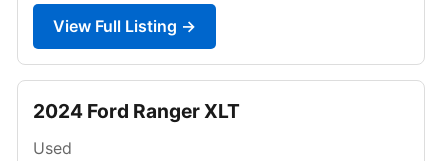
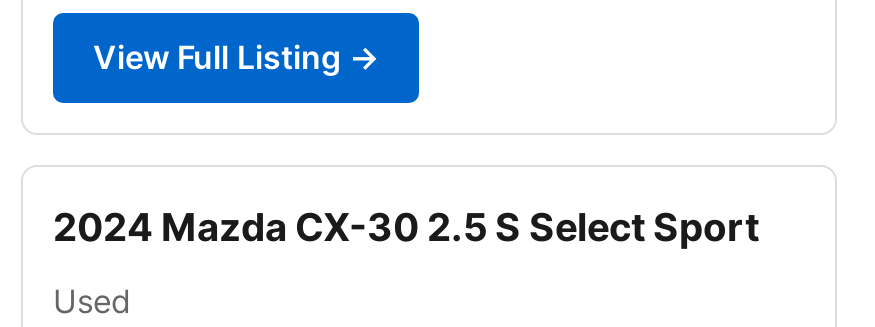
[33,99,240,123] 2024 Ford Ranger XLT -> [53,203,759,251] 2024 Mazda CX-30 2.5 S Select Sport

